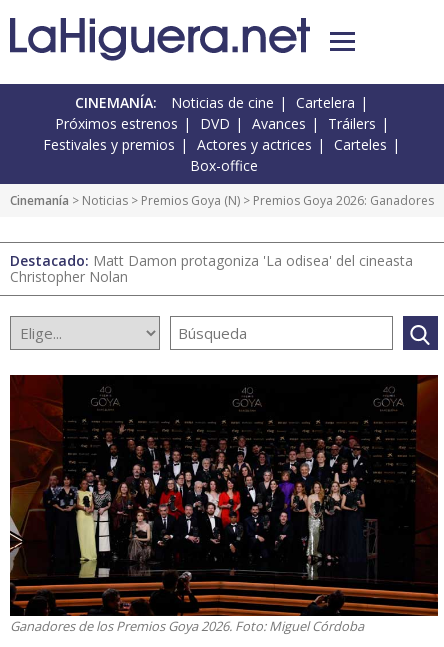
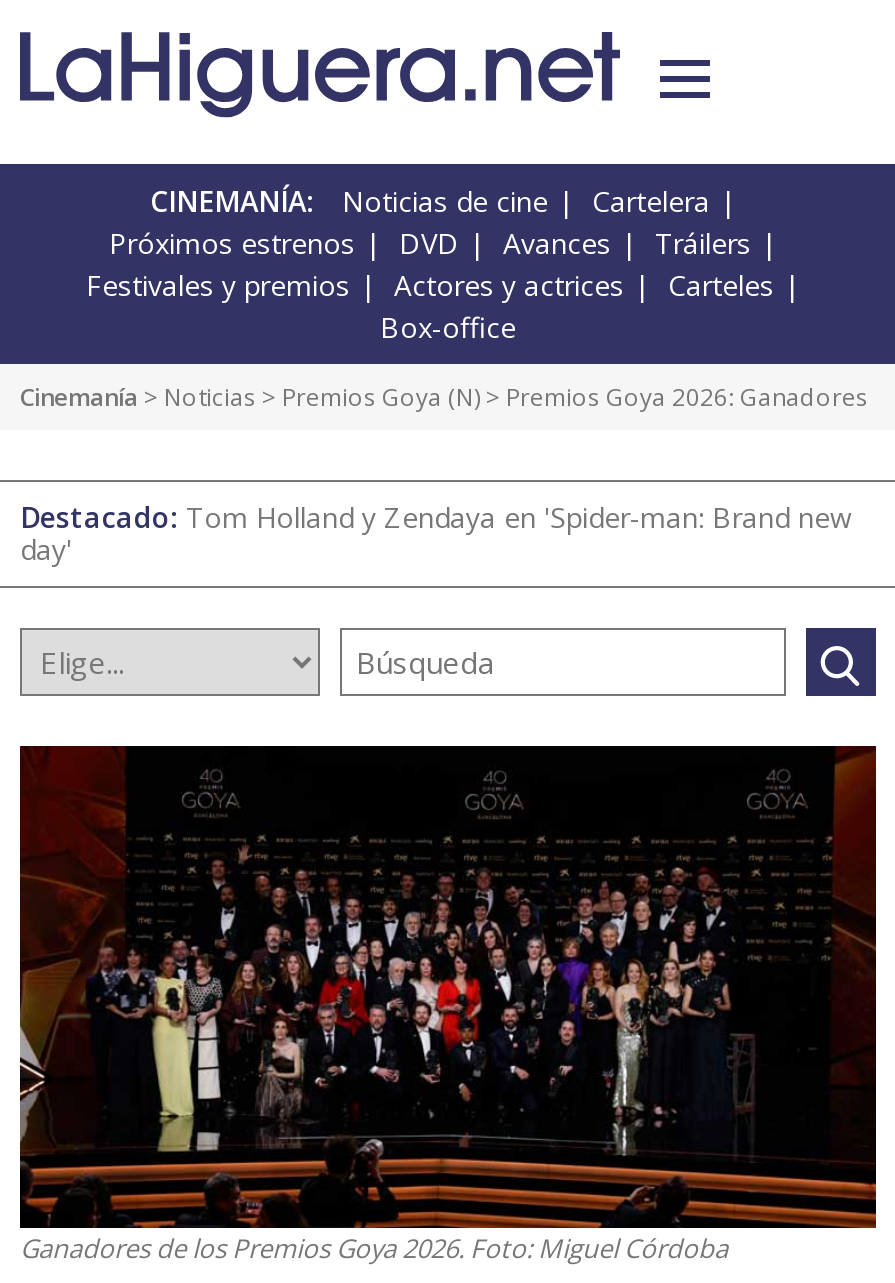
[10,251,413,286] Destacado: Matt Damon protagoniza 'La odisea' del cineasta | Christopher Nolan -> [20,498,852,568] Destacado: Tom Holland y Zendaya en 'Spider-man: Brand new | day'

